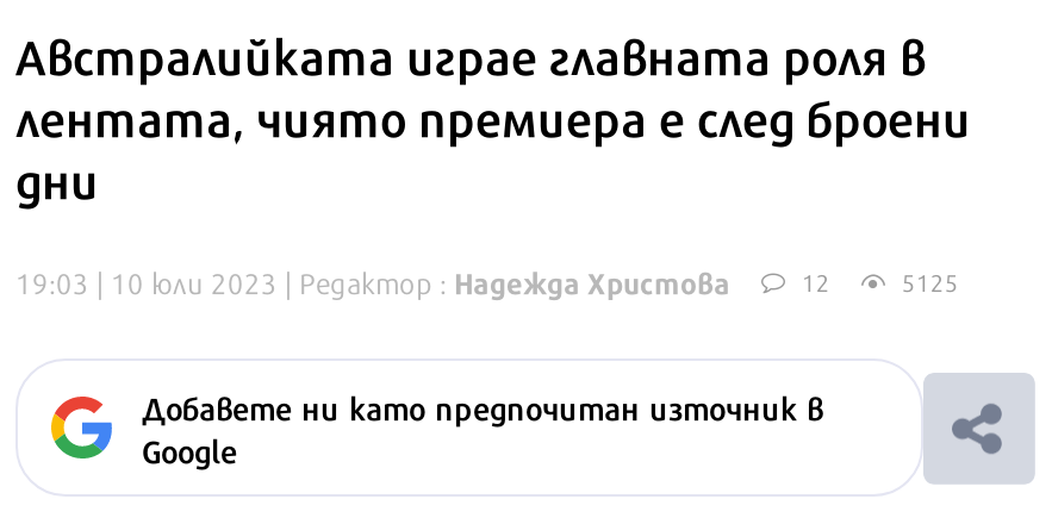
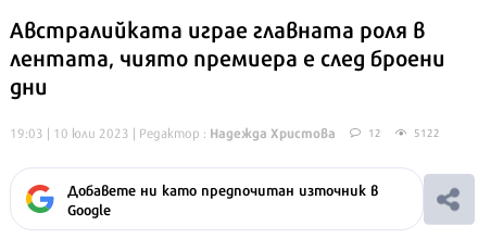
[902,263,959,299] 5125 -> [414,124,440,140] 5122

